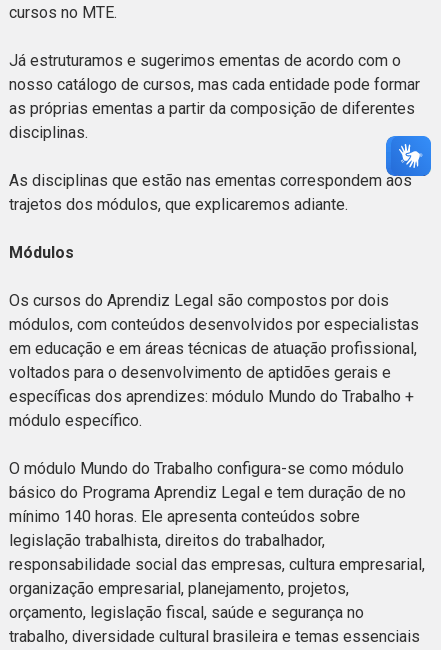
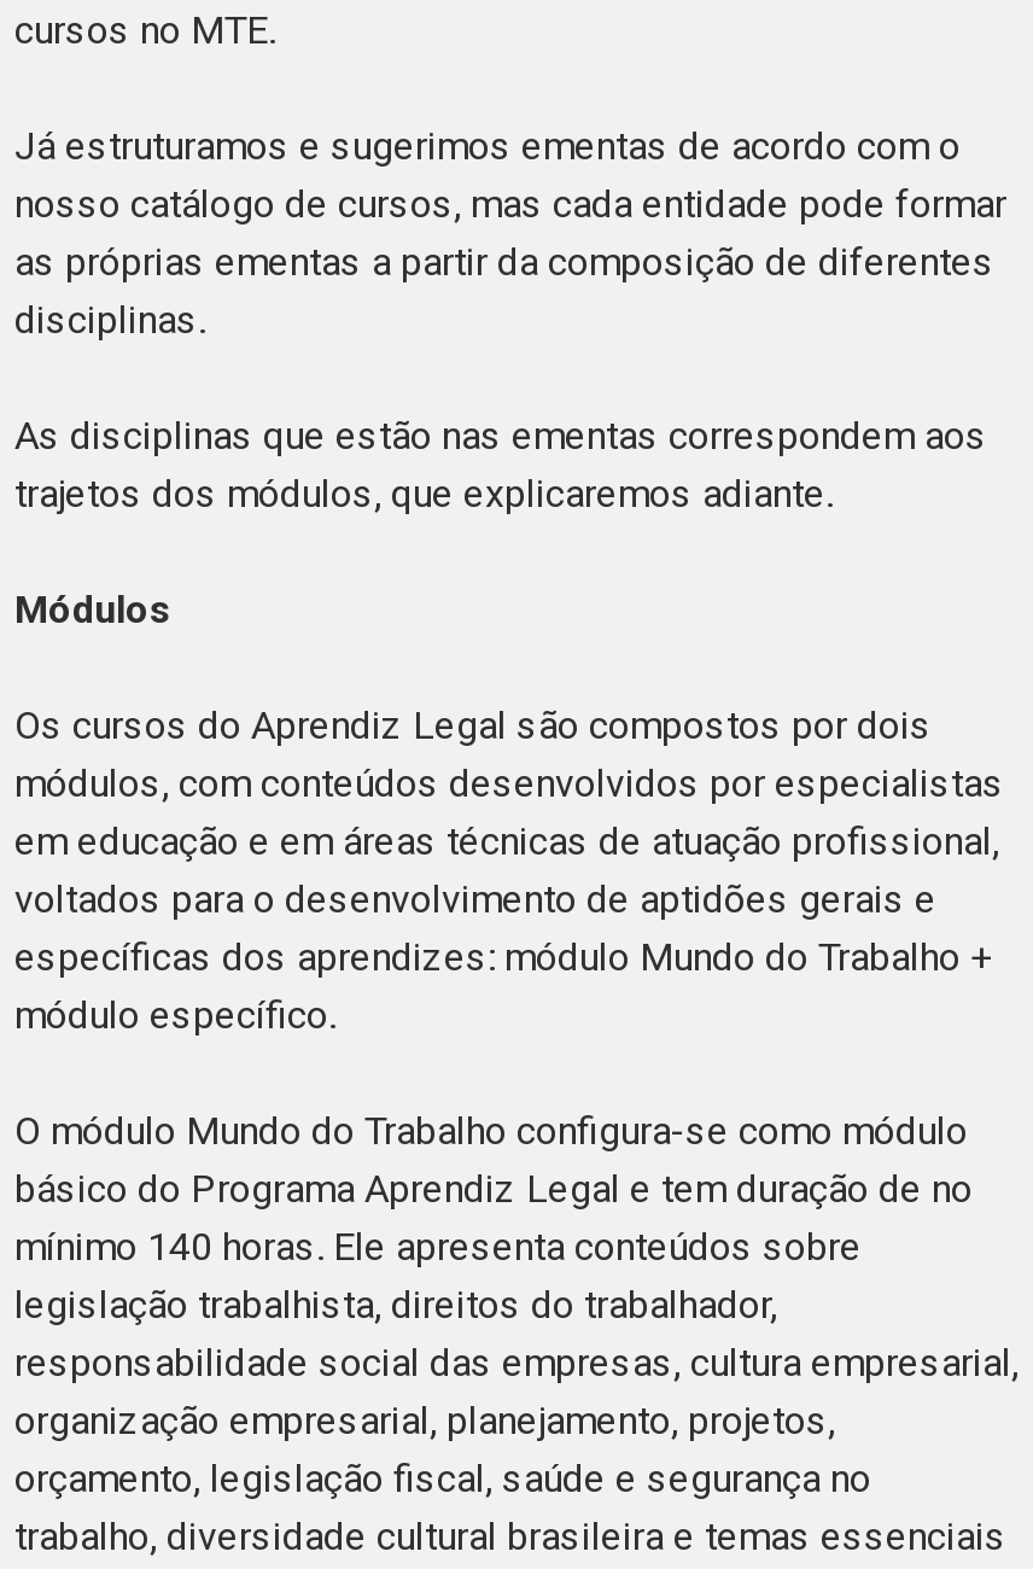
[385,135,432,177] [image] -> none

